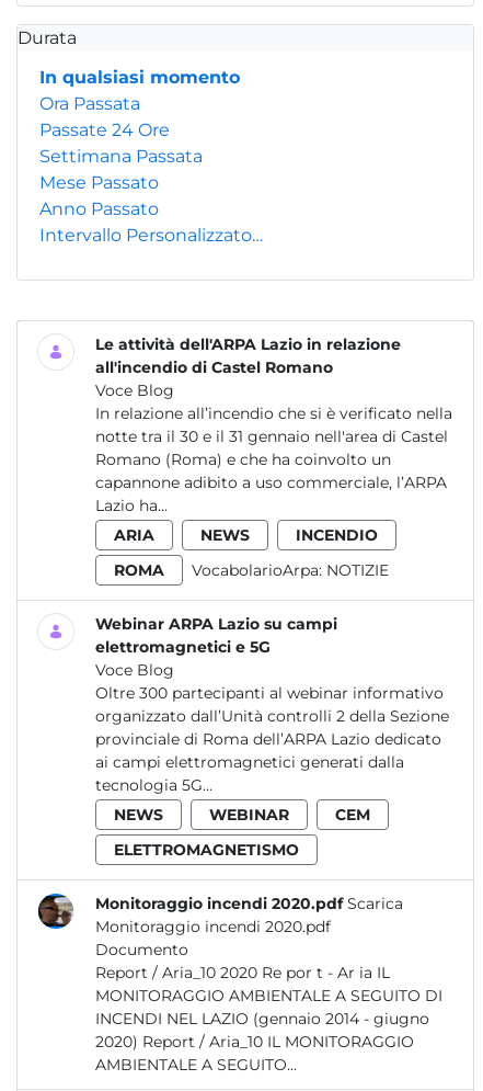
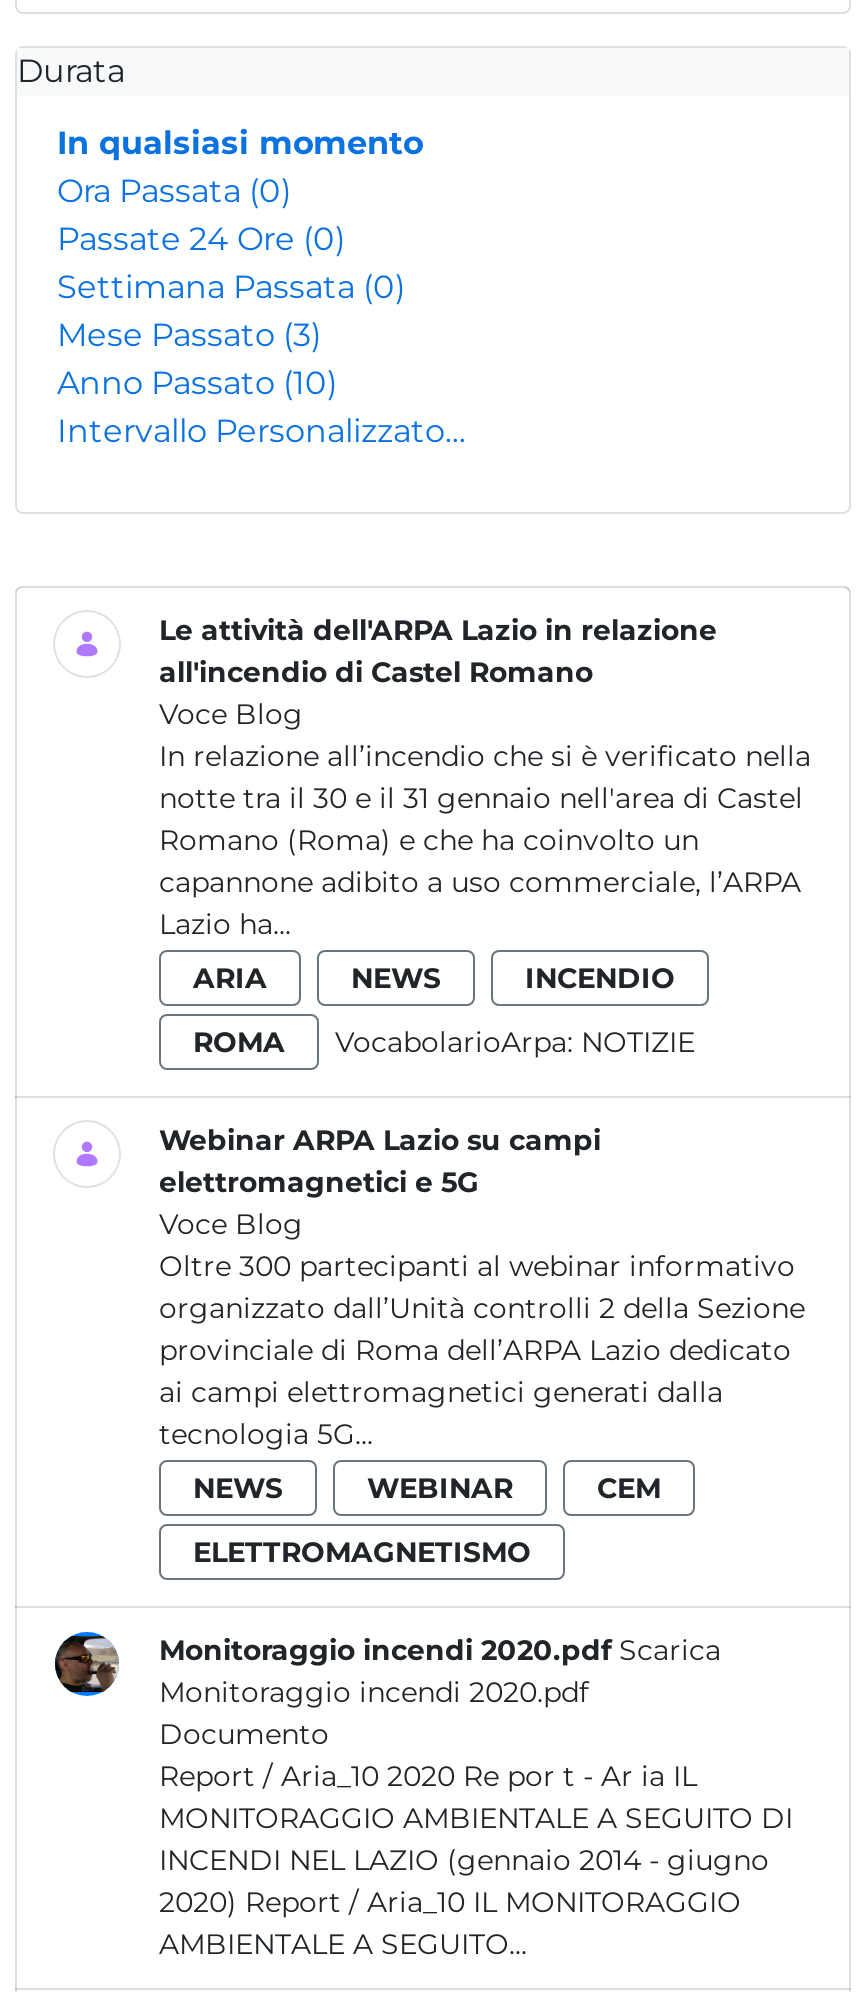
[39,93,203,219] Ora Passata | Passate 24 Ore | Settimana Passata | Mese Passato | Anno Passato -> [57,172,405,402] Ora Passata (0) | Passate 24 Ore (0) | Settimana Passata (0) | Mese Passato (3) | Anno Passato (10)

